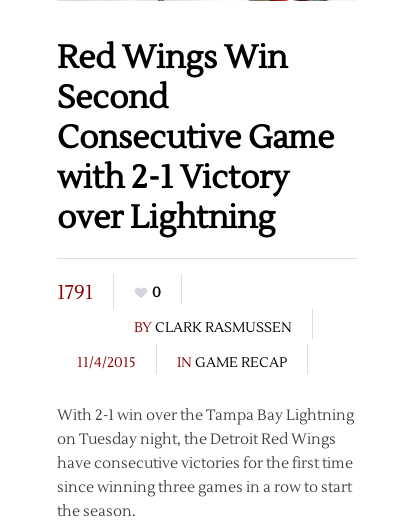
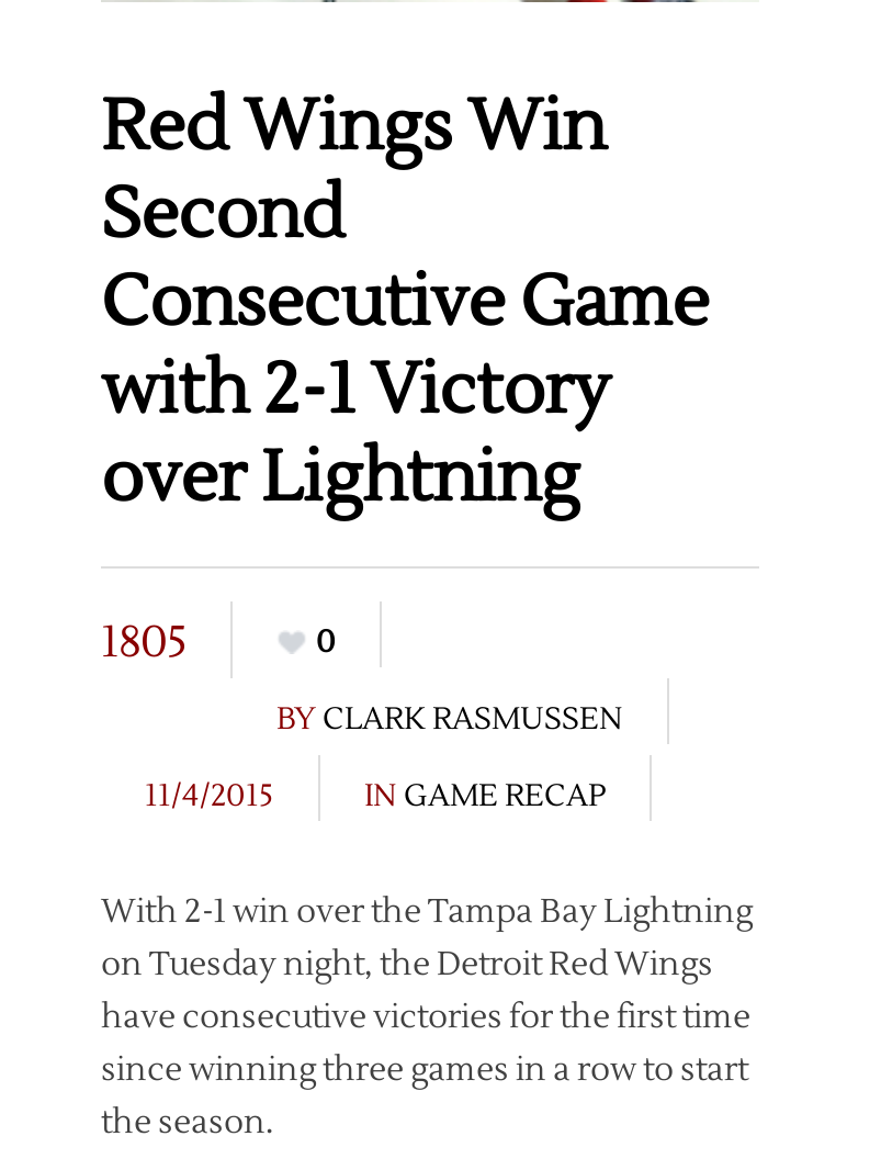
[57,280,93,306] 1791 -> [101,615,187,672] 1805

